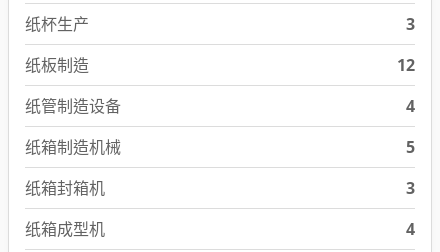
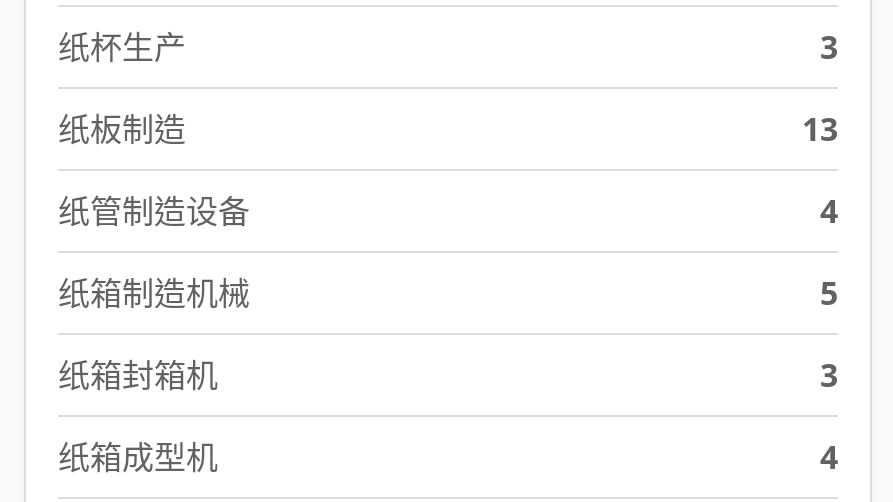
[397,54,415,76] 12 -> [802,107,838,151] 13

